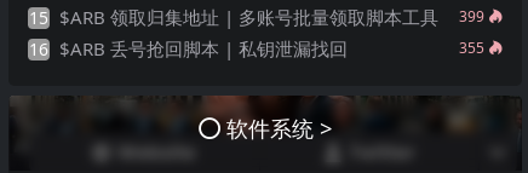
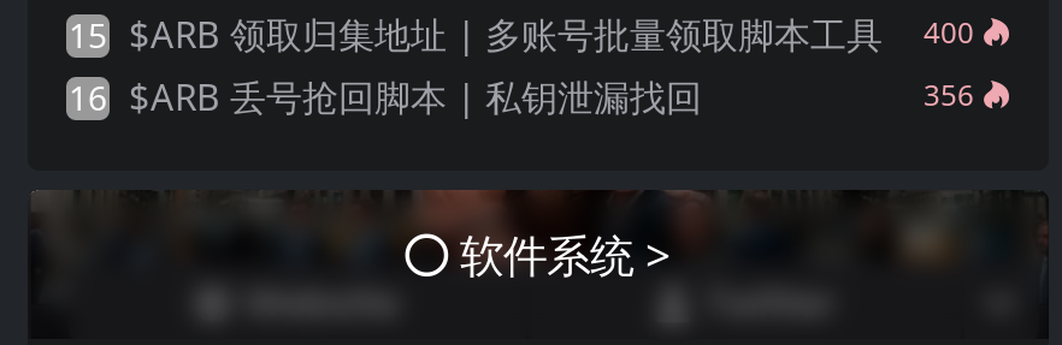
[459,6,484,27] 399 -> [924,12,974,53] 400
[459,38,484,58] 355 -> [924,75,974,116] 356

